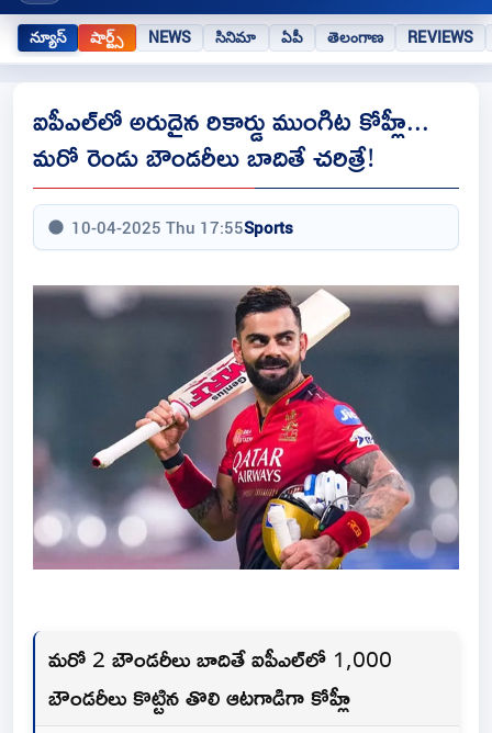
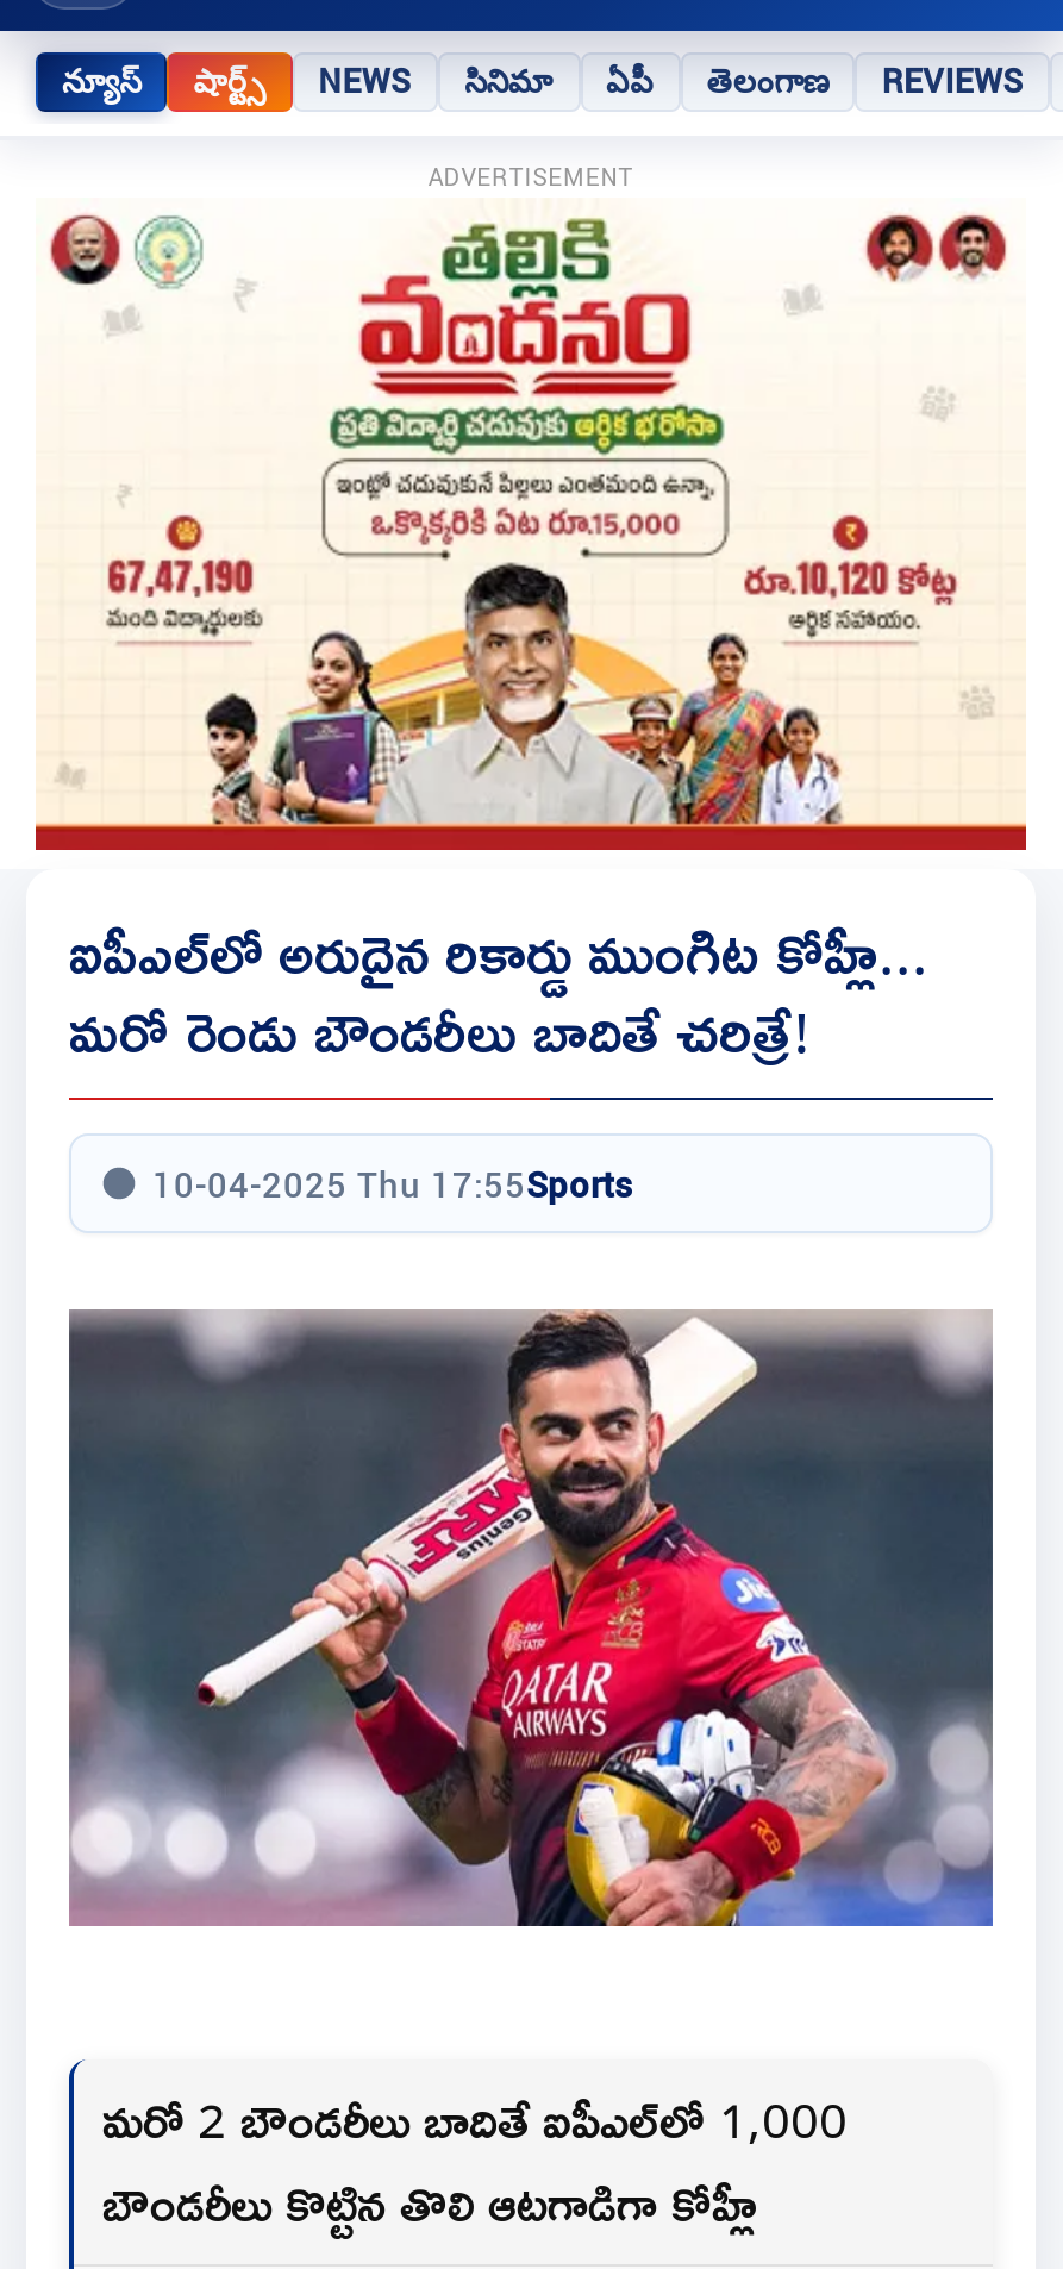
none -> [33,212,1028,852] [image]
none -> [428,160,634,193] ADVERTISEMENT

